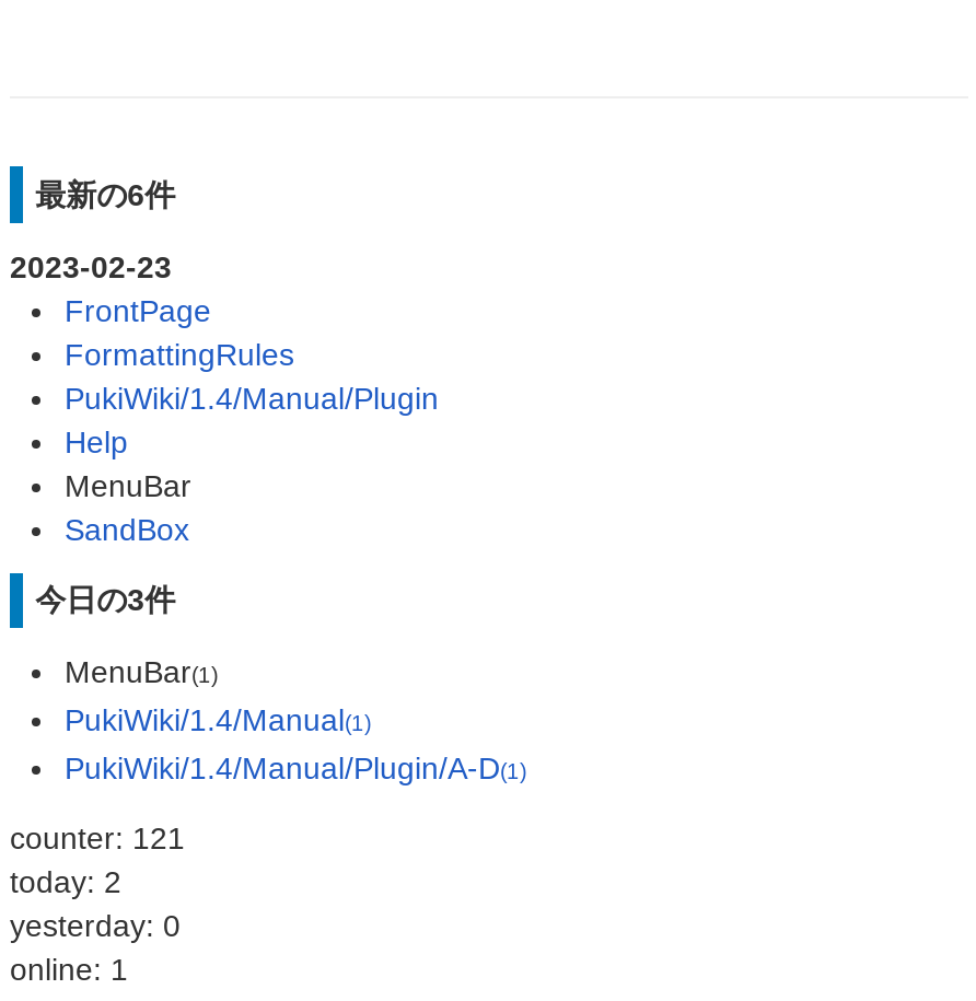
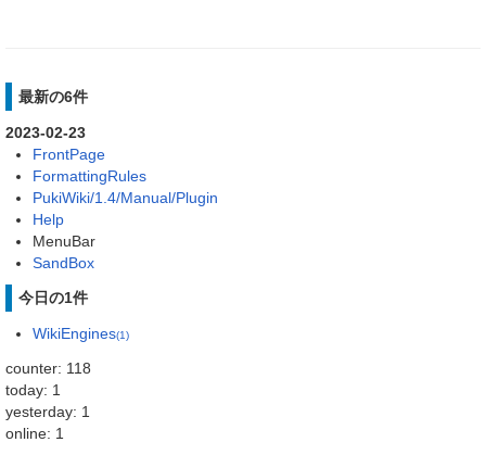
[35,583,175,618] 今日の3件 -> [18,289,87,307] 今日の1件
[65,655,526,786] MenuBar(1) | PukiWiki/1.4/Manual(1) | PukiWiki/1.4/Manual/Plugin/A-D(1) -> [33,325,129,342] WikiEngines(1)
[10,821,185,943] counter: 121 | today: 2 | yesterday: 0 -> [5,360,91,420] counter: 118 | today: 1 | yesterday: 1

